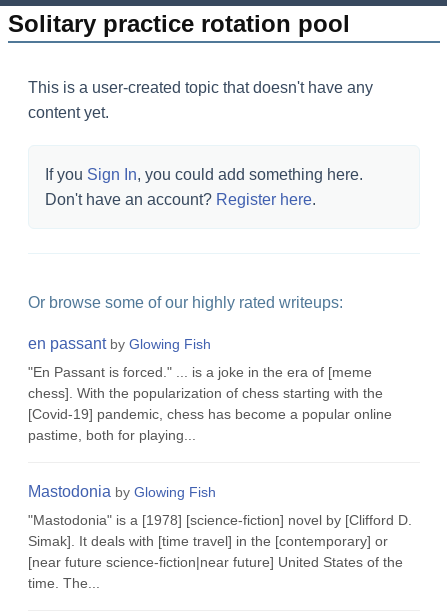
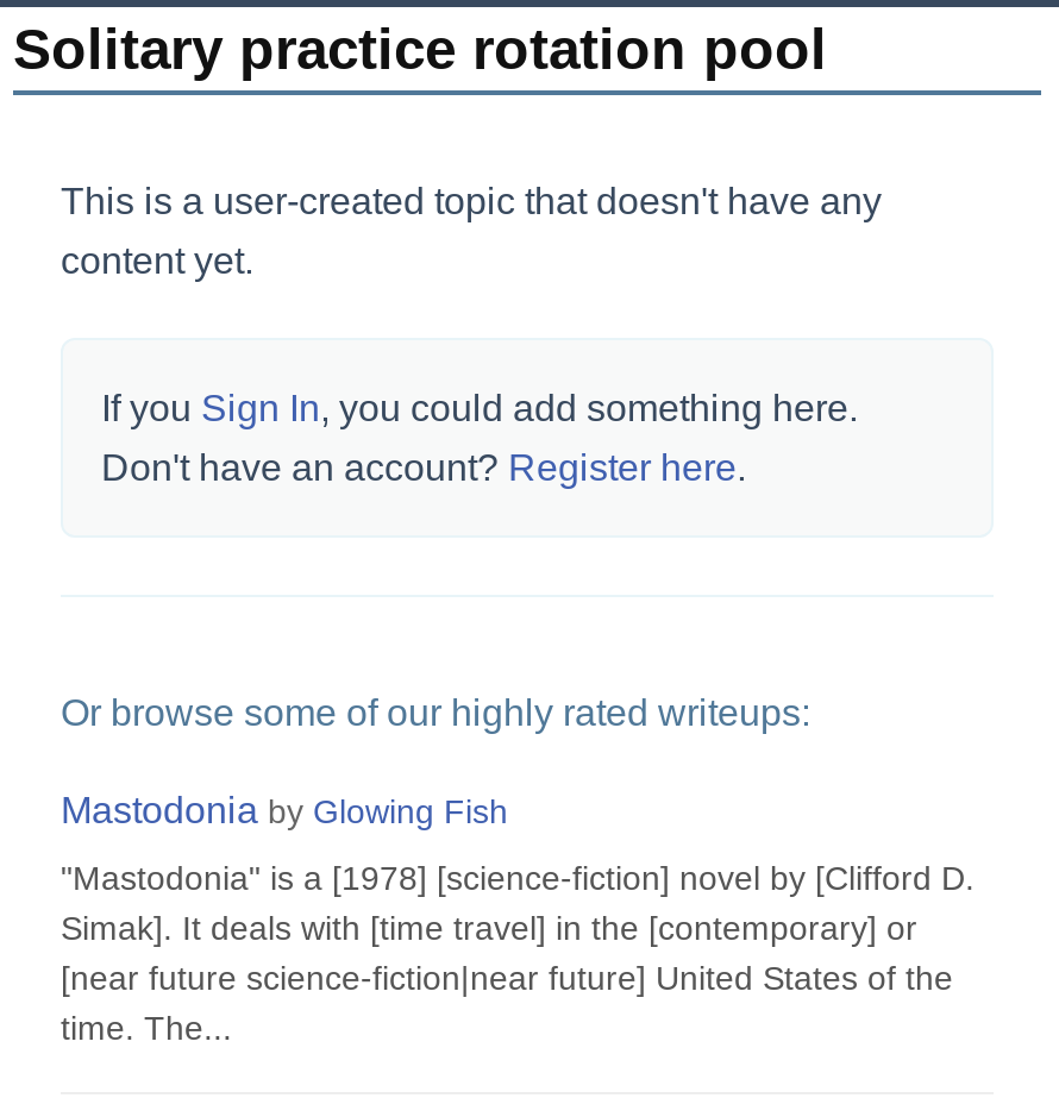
[28,335,392,443] en passant by Glowing Fish | "En Passant is forced." ... is a joke in the era of [meme | chess]. With the popularization of chess starting with the | [Covid-19] pandemic, chess has become a popular online | pastime, both for playing... -> none

